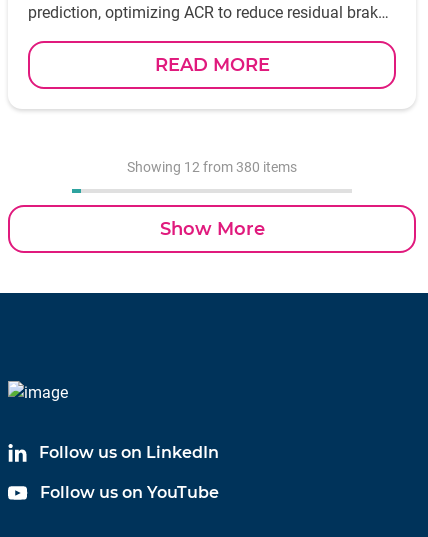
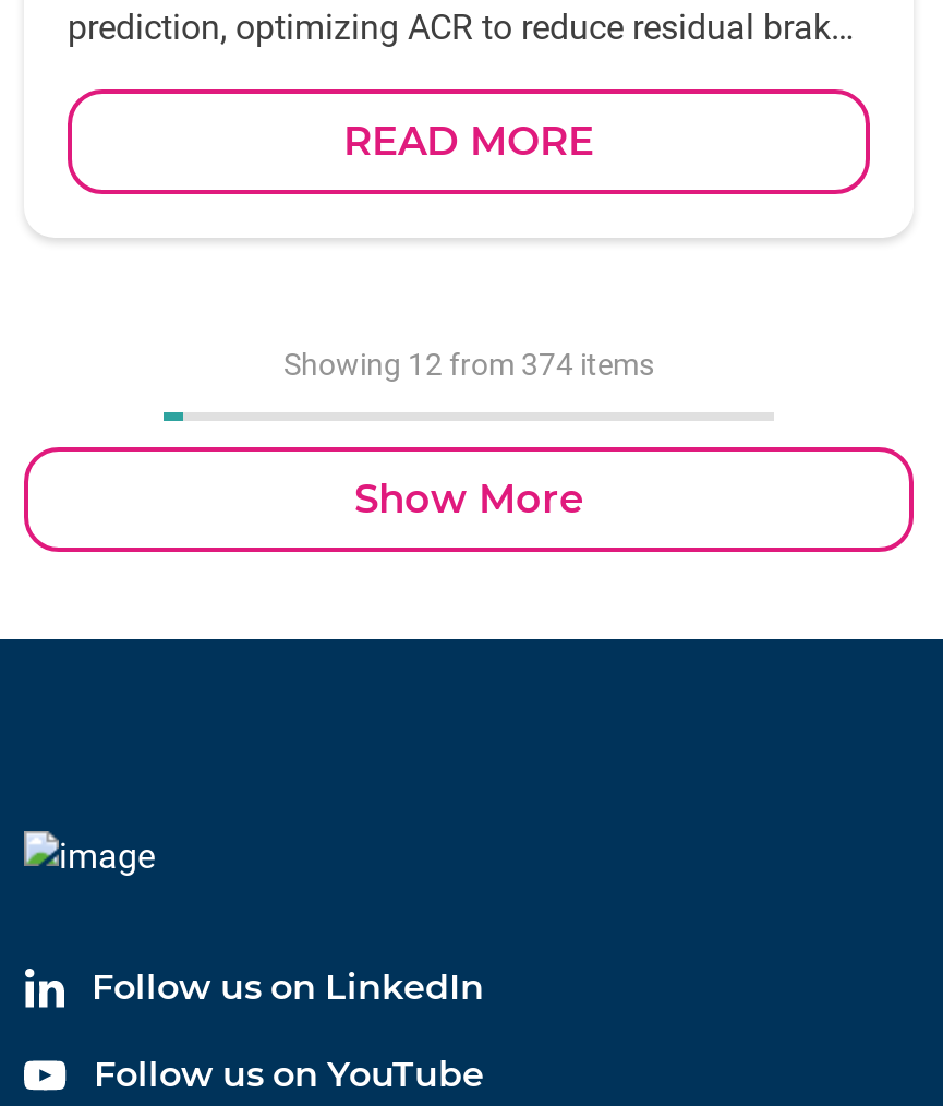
[127,159,297,175] Showing 12 from 380 items -> [283,347,654,382] Showing 12 from 374 items

